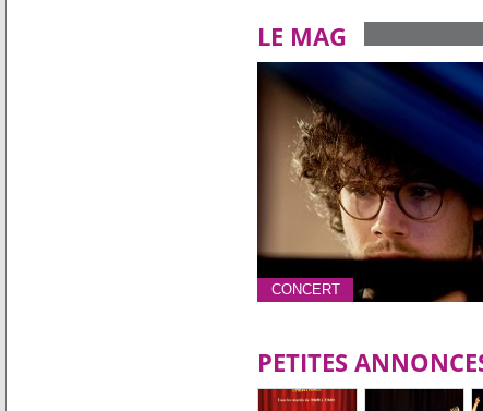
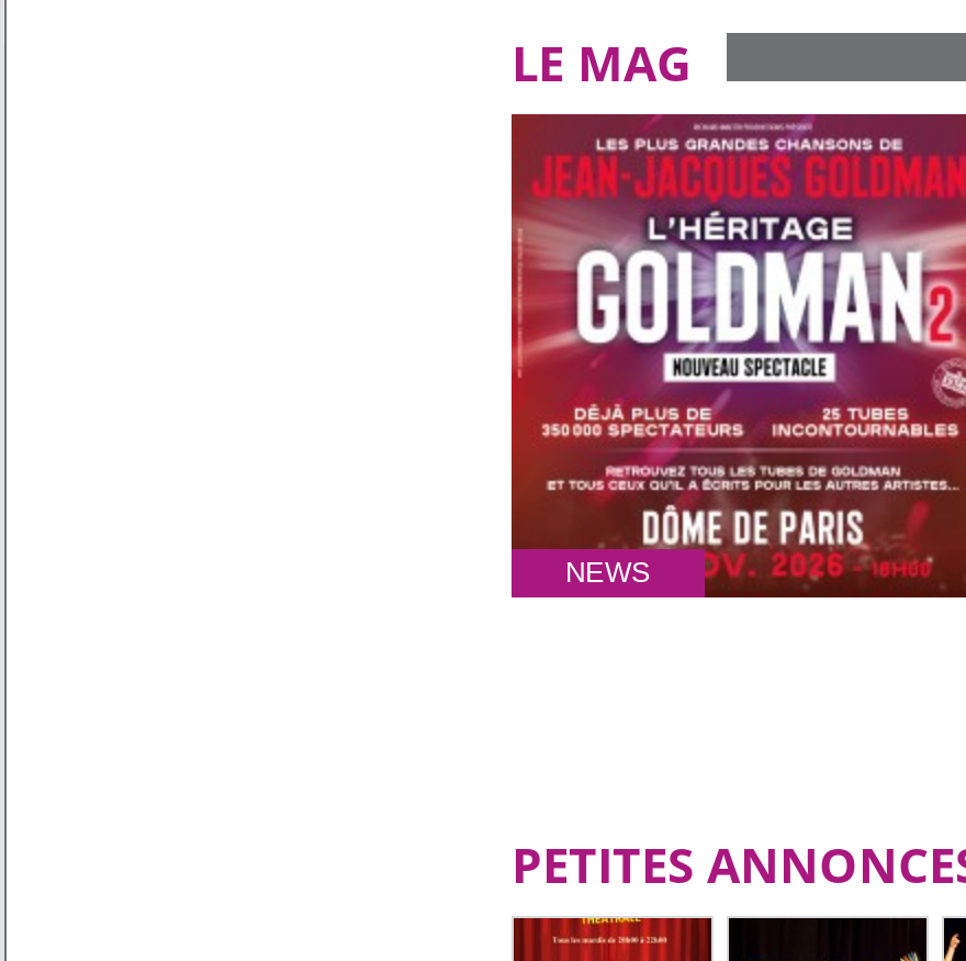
[256,61,480,303] [image] | CONCERT -> [509,112,959,600] [image] | NEWS

